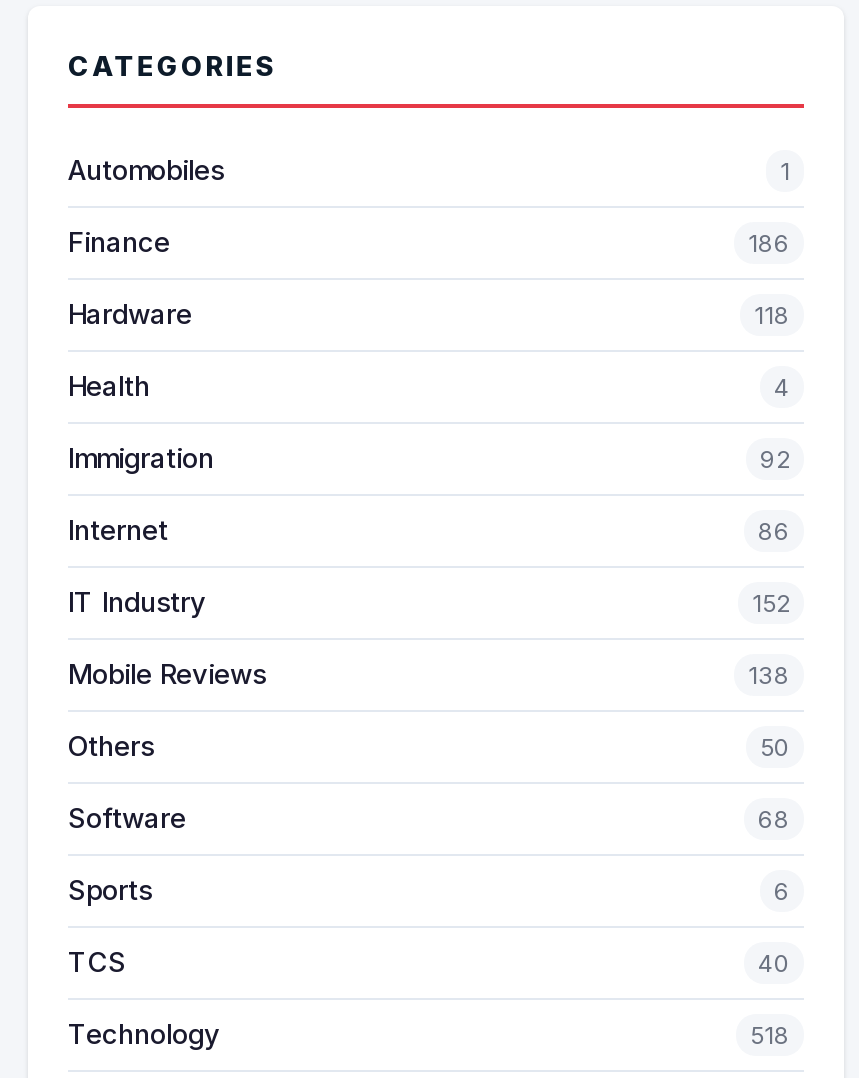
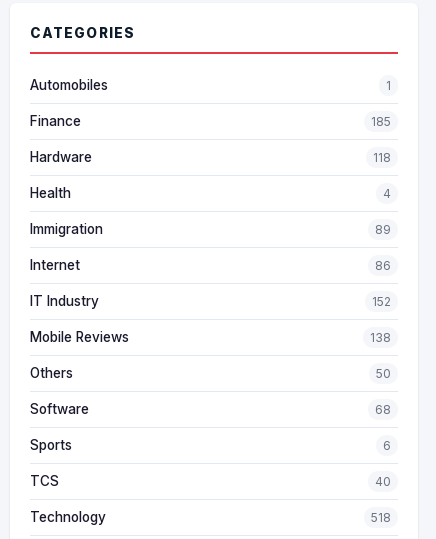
[748,228,790,258] 186 -> [371,114,391,129] 185
[760,444,790,474] 92 -> [375,222,391,237] 89

